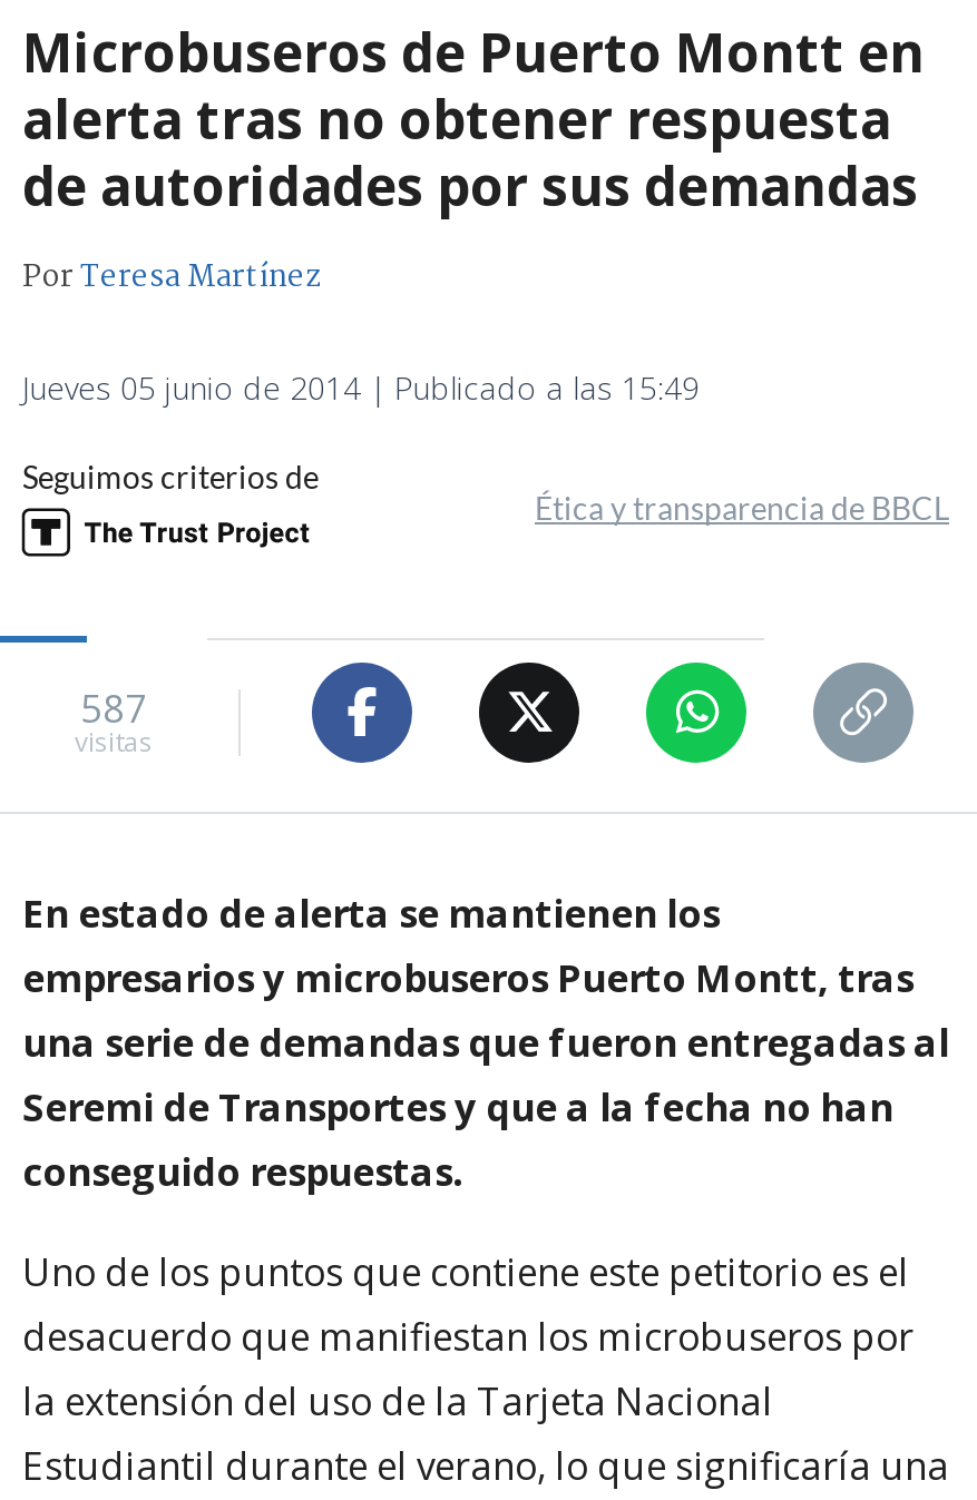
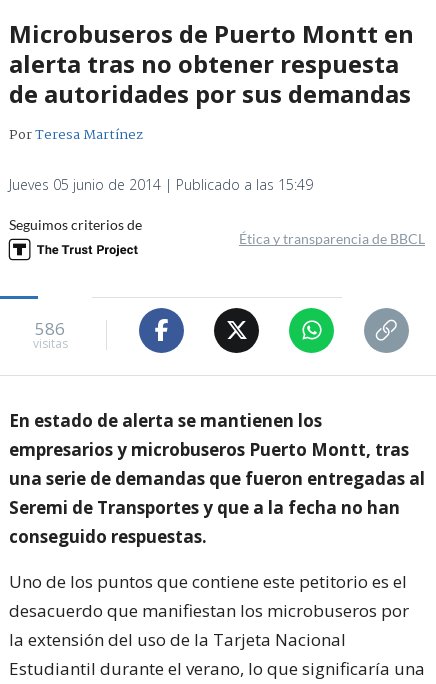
[80,683,147,735] 587 -> [35,317,65,340] 586

